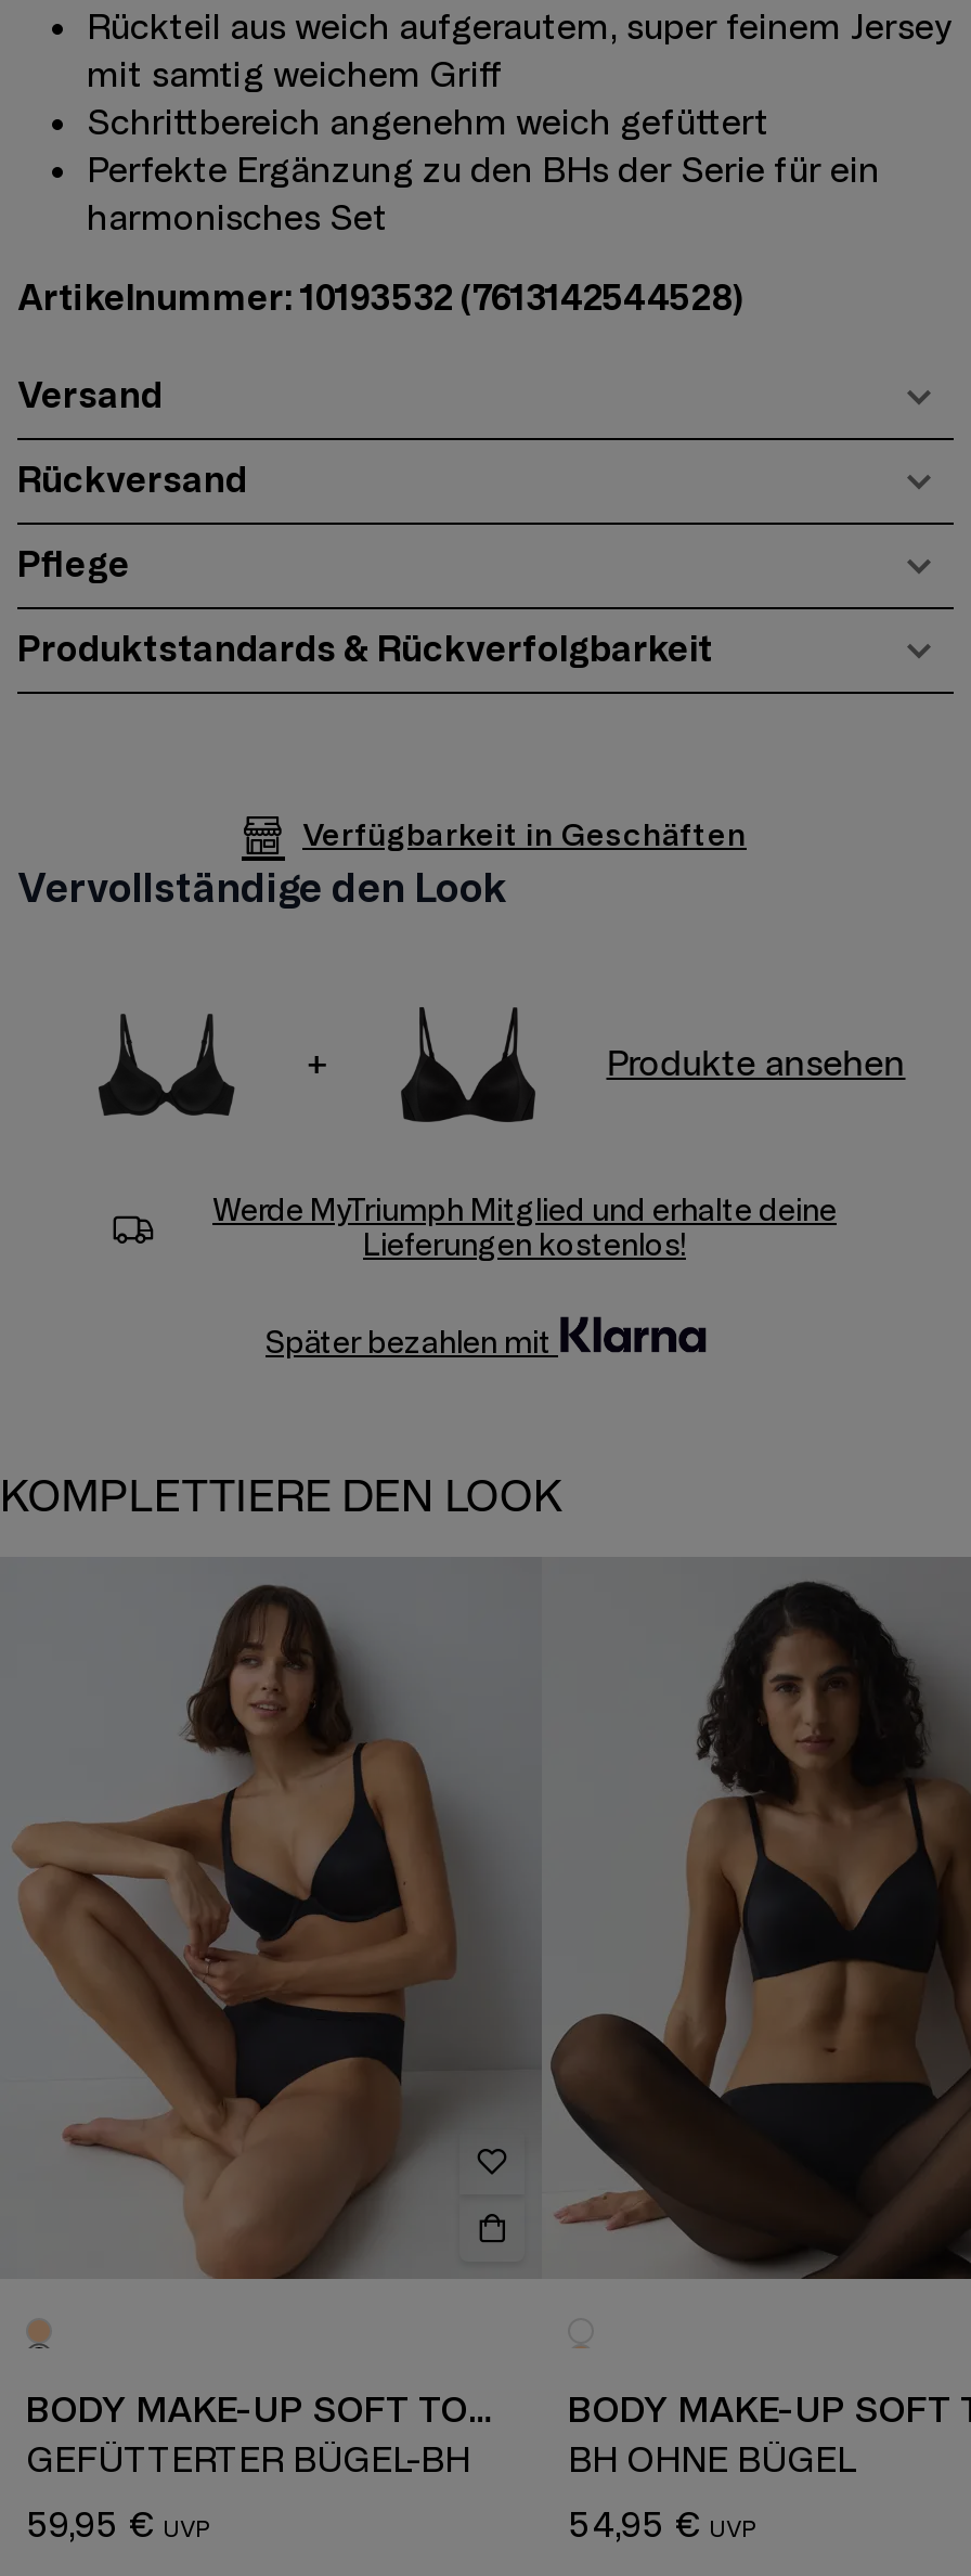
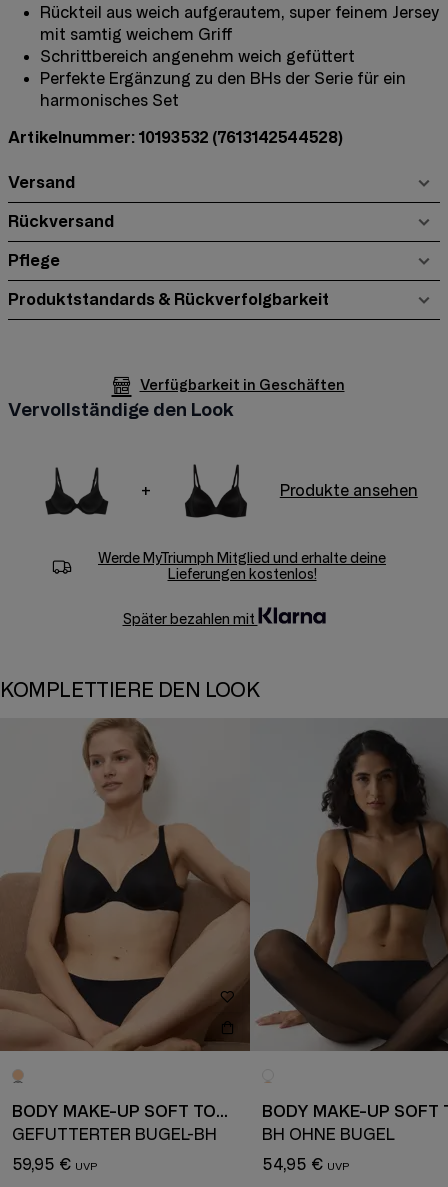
[7,1559,542,2279] [image] -> [3,718,251,1052] [image]

